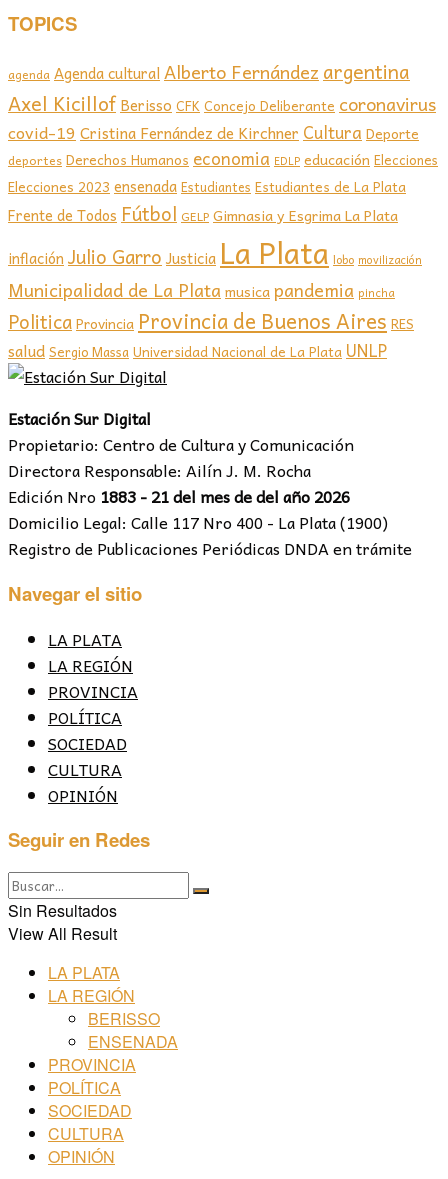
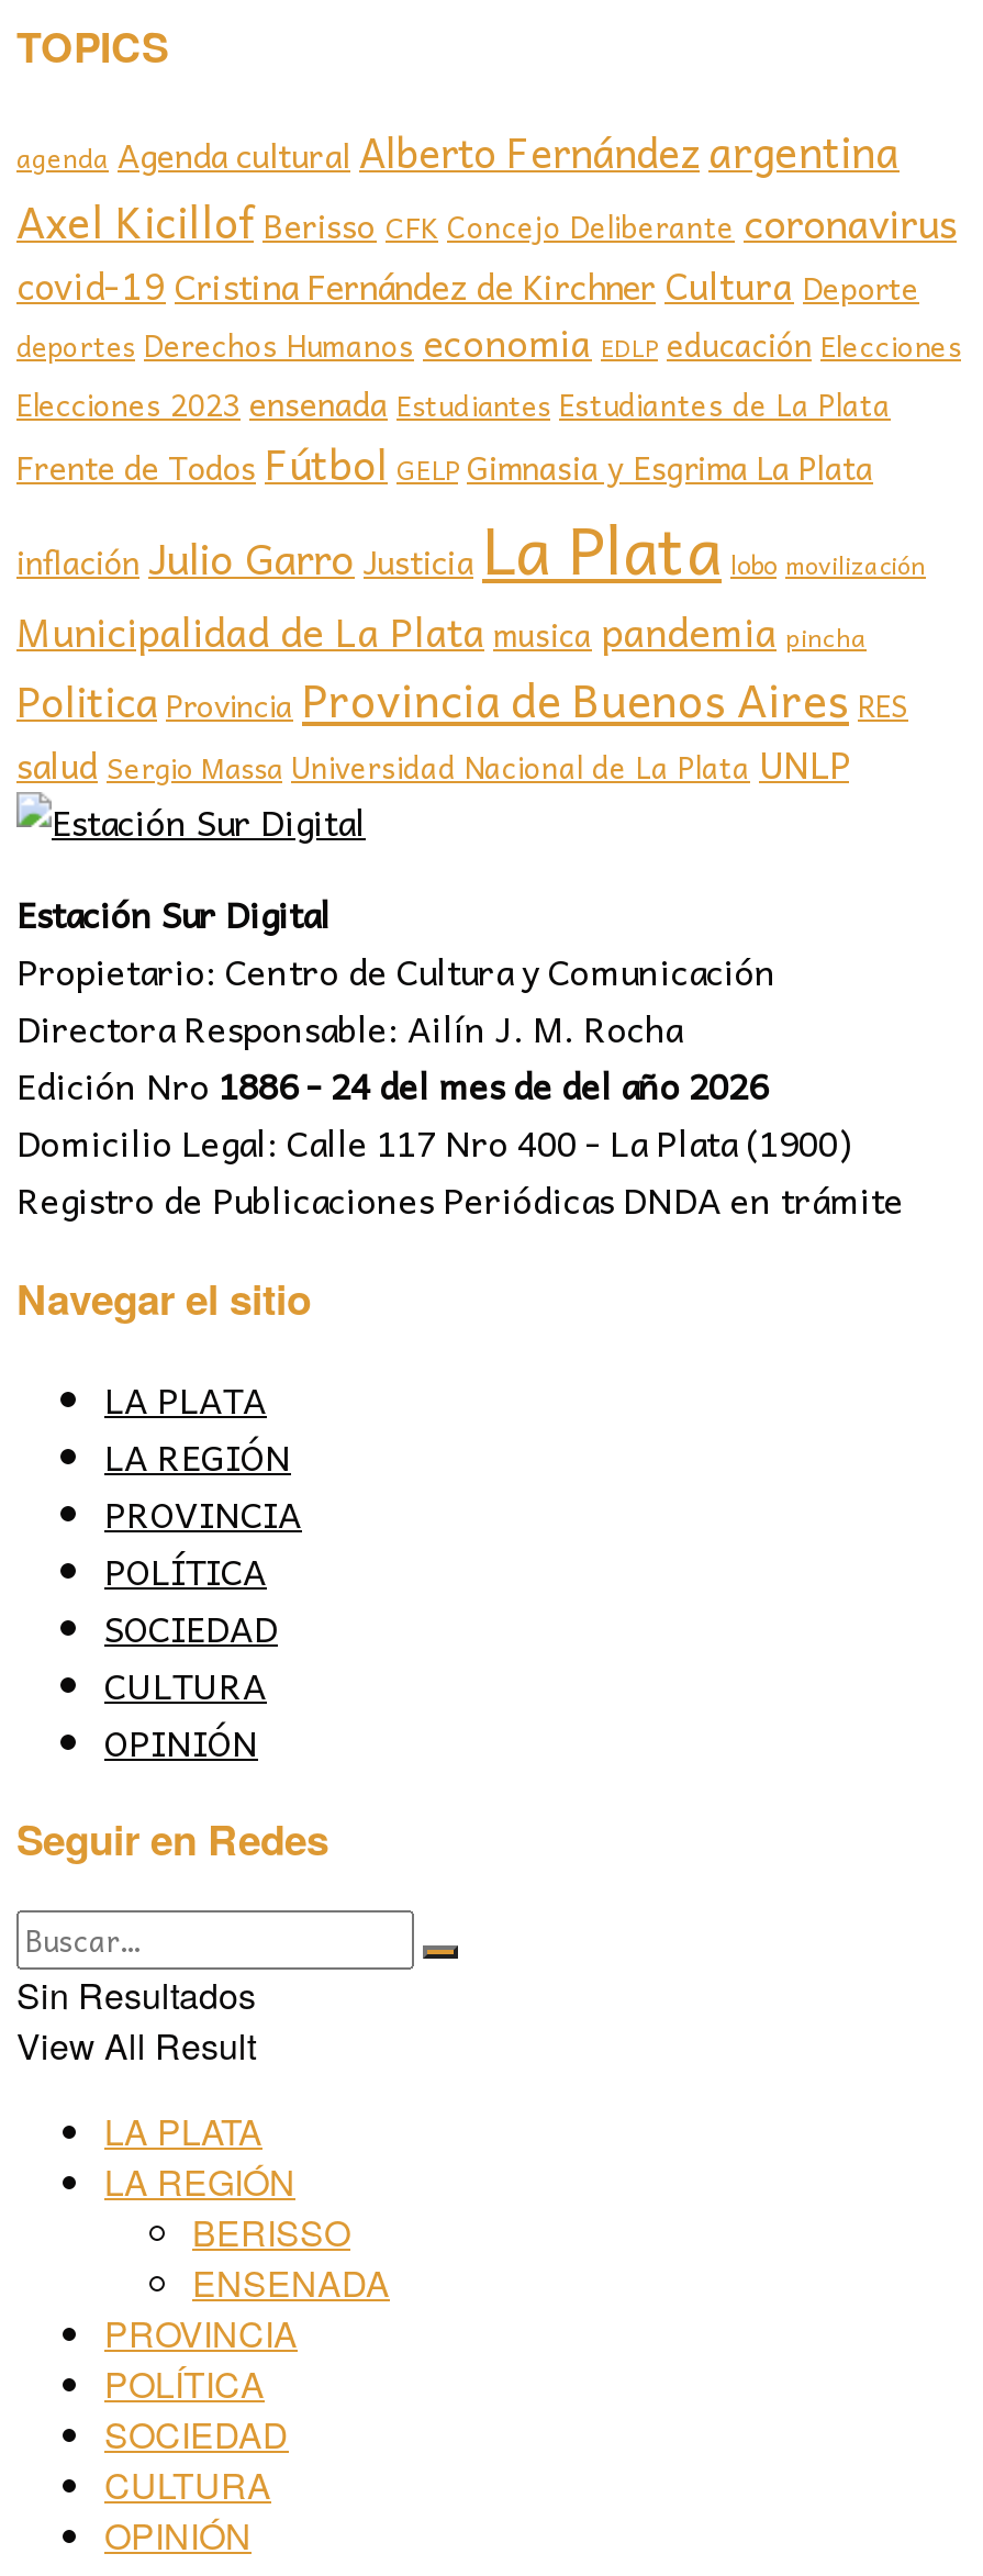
[8,483,350,509] Edición Nro 1883 - 21 del mes de del año 2026 -> [16,1056,768,1113] Edición Nro 1886 - 24 del mes de del año 2026

